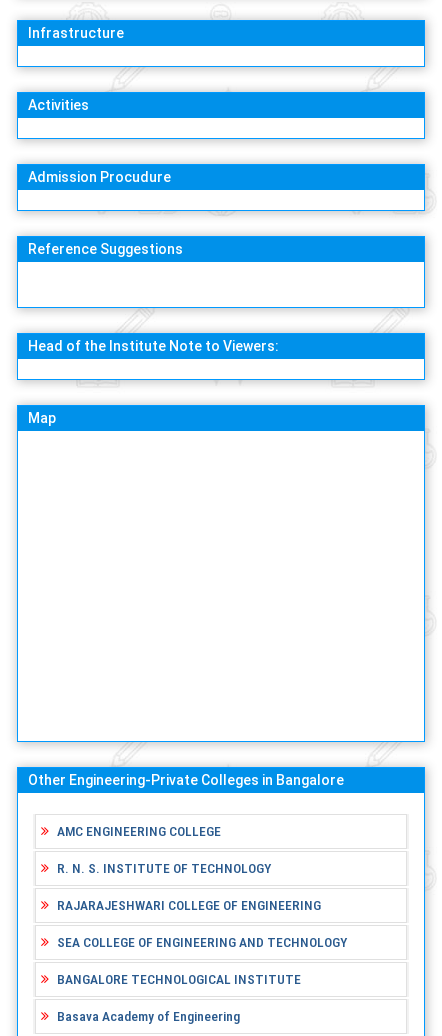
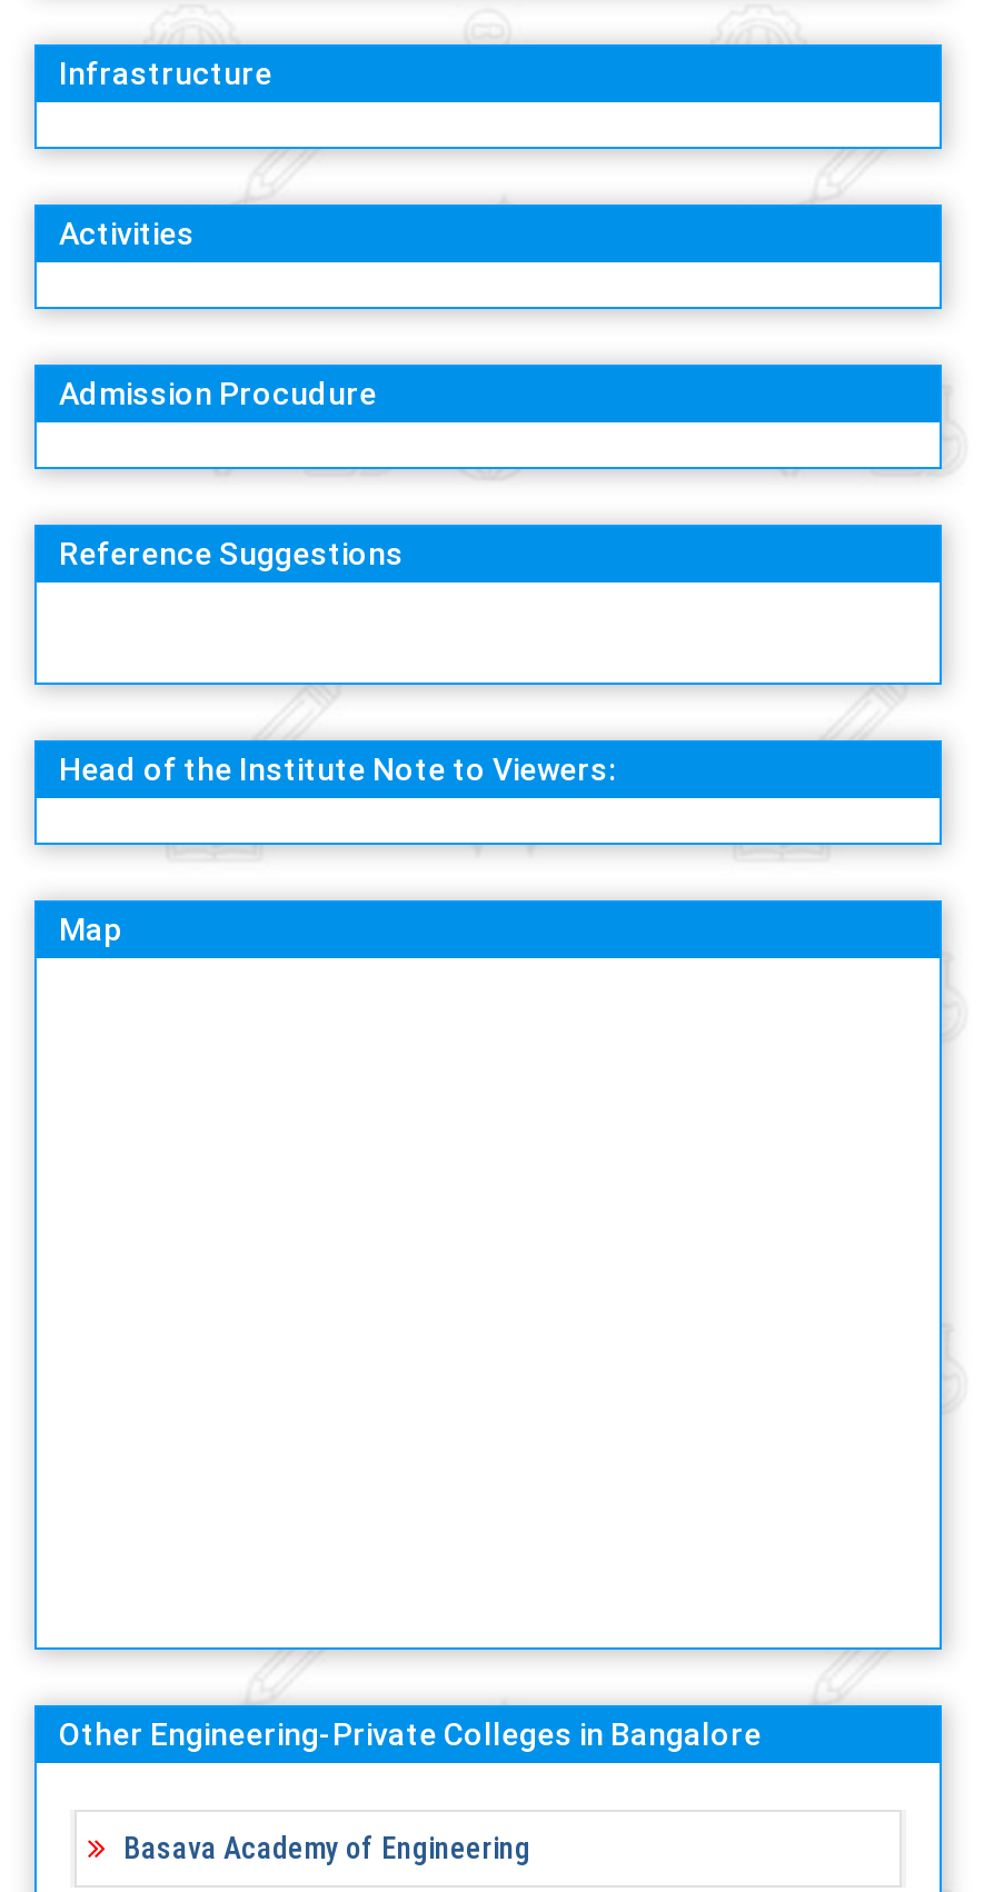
[57,823,347,987] AMC ENGINEERING COLLEGE | R. N. S. INSTITUTE OF TECHNOLOGY | RAJARAJESHWARI COLLEGE OF ENGINEERING | SEA COLLEGE OF ENGINEERING AND TECHNOLOGY | BANGALORE TECHNOLOGICAL INSTITUTE -> none

